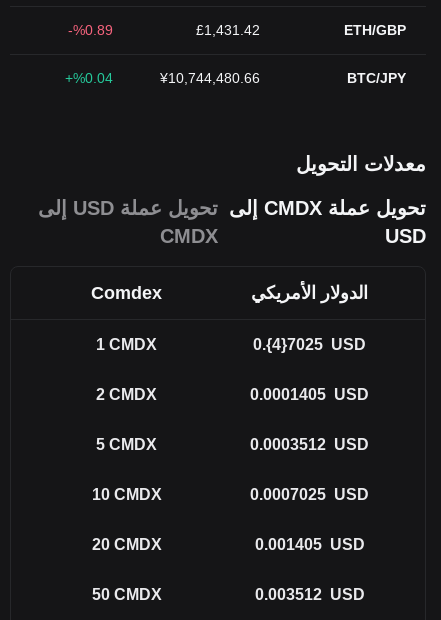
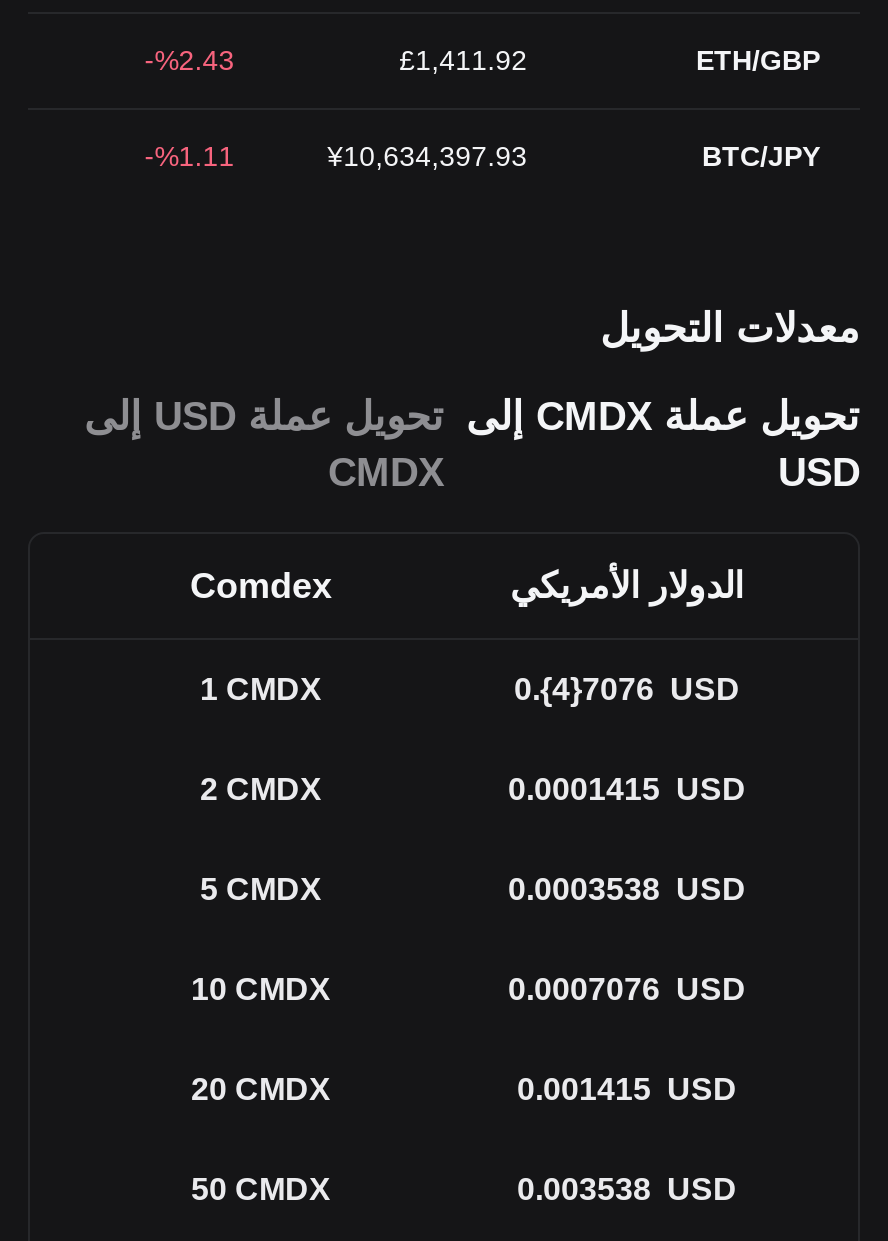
[73,22,113,38] %0.89- -> [154,44,234,76] %2.43-
[196,22,260,38] £1,431.42 -> [399,44,527,76] £1,411.92
[73,70,113,86] %0.04+ -> [154,140,234,172] %1.11-
[160,70,260,86] ¥10,744,480.66 -> [327,140,527,172] ¥10,634,397.93
[253,336,366,353] 0.{4}7025 USD -> [514,672,740,706] 0.{4}7076 USD
[250,386,369,403] 0.0001405 USD -> [508,772,746,806] 0.0001415 USD
[250,436,369,453] 0.0003512 USD -> [508,872,746,906] 0.0003538 USD
[250,486,369,503] 0.0007025 USD -> [508,972,746,1006] 0.0007076 USD
[254,536,364,553] 0.001405 USD -> [517,1072,737,1106] 0.001415 USD
[254,586,364,603] 0.003512 USD -> [517,1172,737,1206] 0.003538 USD

